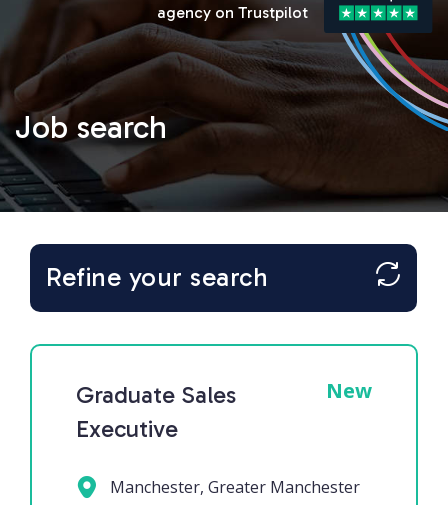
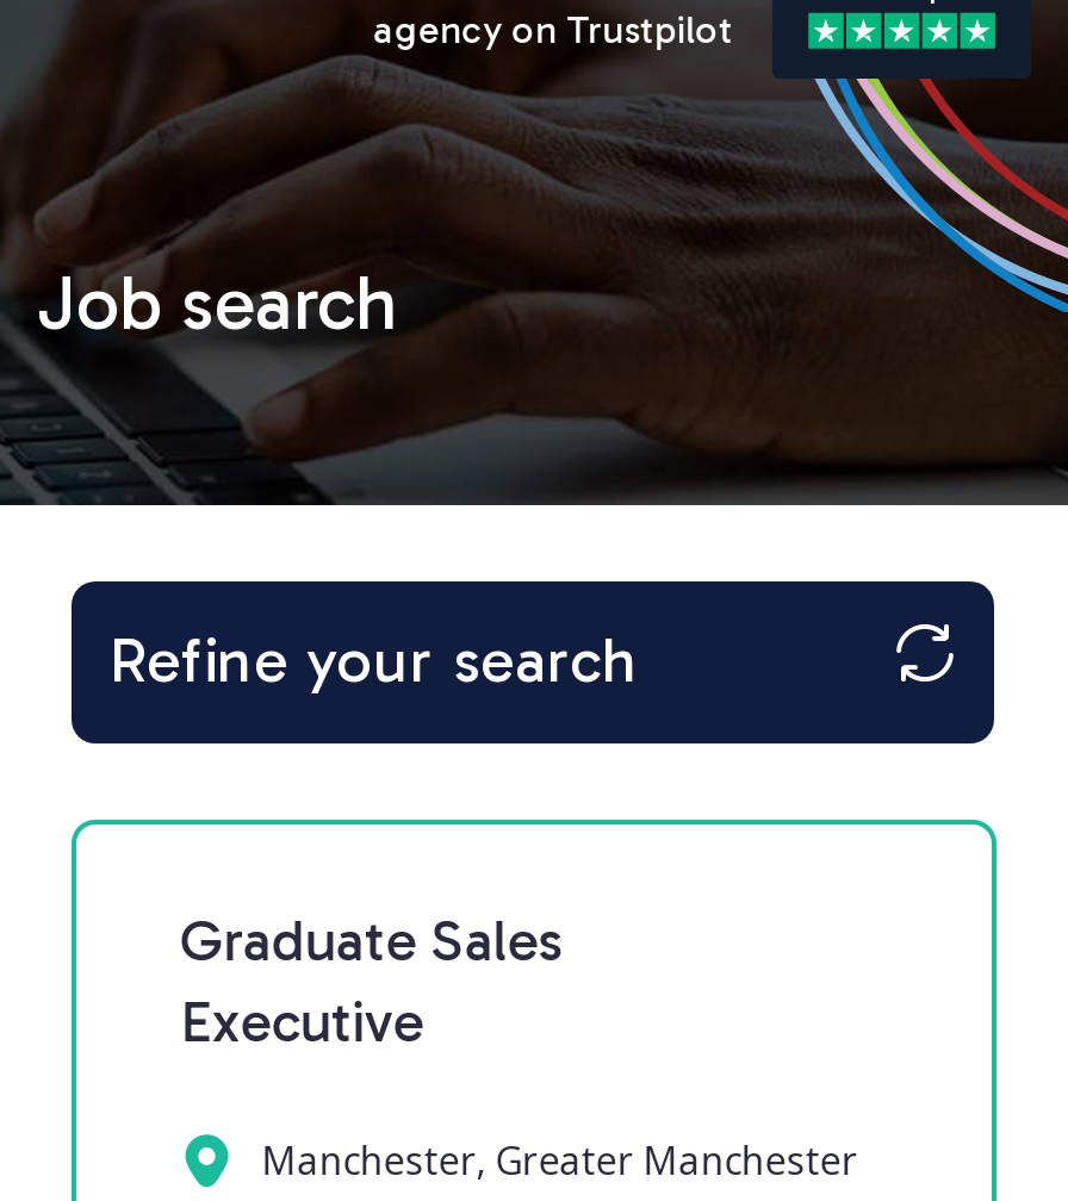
[326,377,372,404] New -> none

